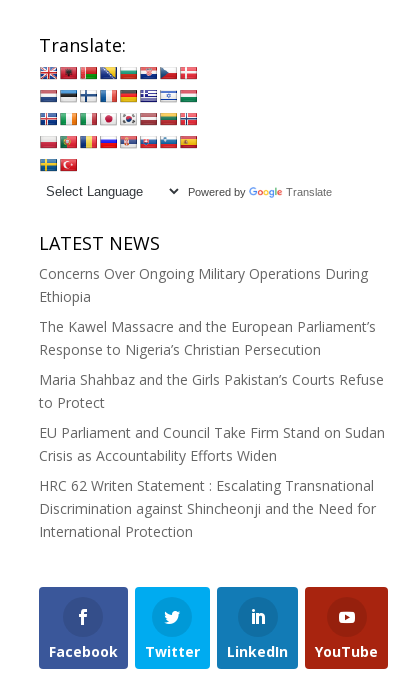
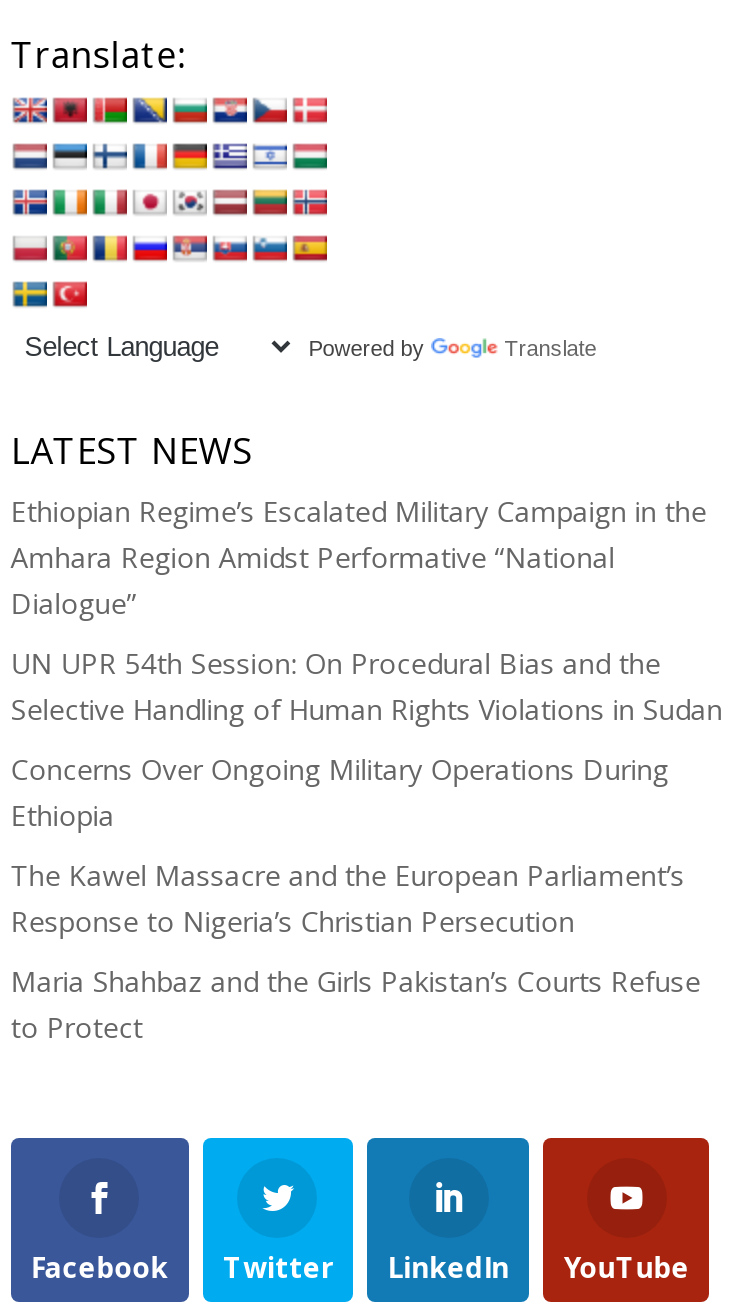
none -> [11,492,723,728] Ethiopian Regime’s Escalated Military Campaign in the | Amhara Region Amidst Performative “National | Dialogue” | UN UPR 54th Session: On Procedural Bias and the | Selective Handling of Human Rights Violations in Sudan
moved [39,264,384,412] -> [11,750,701,1046]: Concerns Over Ongoing Military Operations During | Ethiopia | The Kawel Massacre and the European Parliament’s | Response to Nigeria’s Christian Persecution | Maria Shahbaz and the Girls Pakistan’s Courts Refuse | to Protect
[39,423,385,541] EU Parliament and Council Take Firm Stand on Sudan | Crisis as Accountability Efforts Widen | HRC 62 Writen Statement : Escalating Transnational | Discrimination against Shincheonji and the Need for | International Protection -> none

